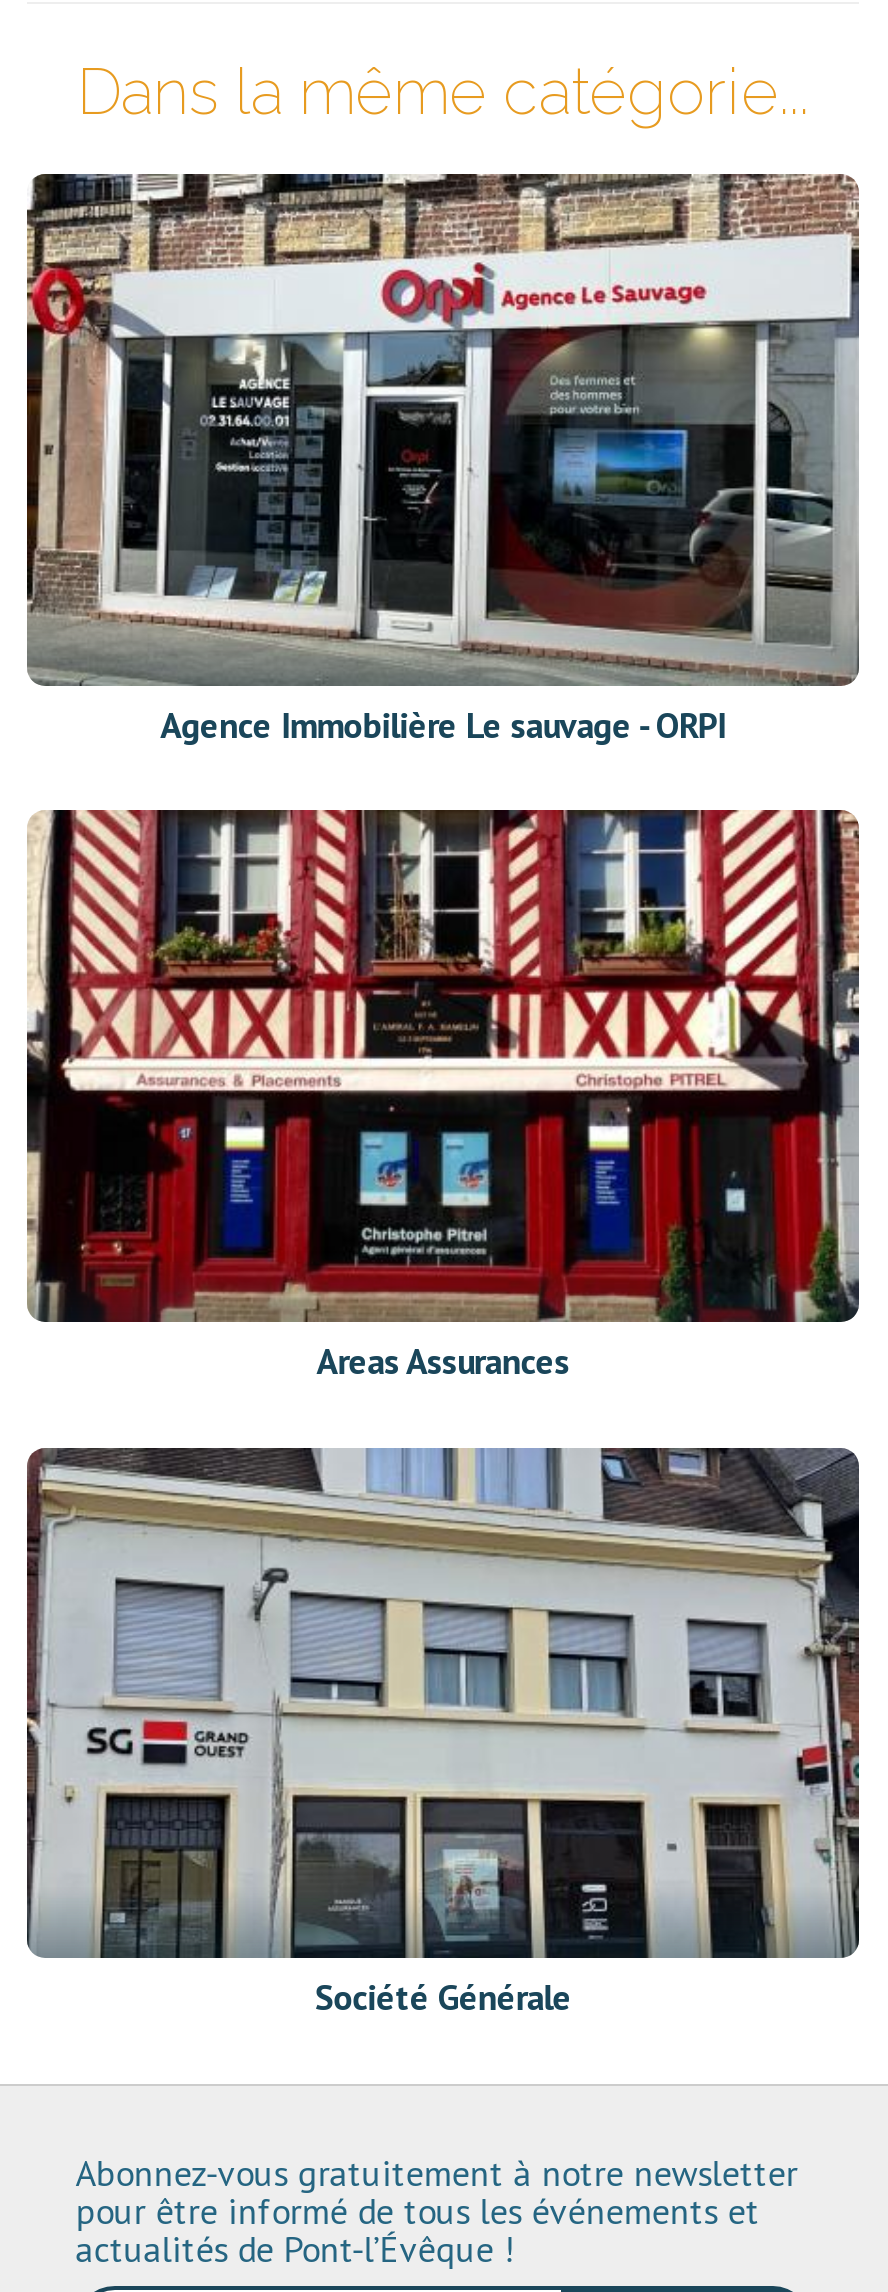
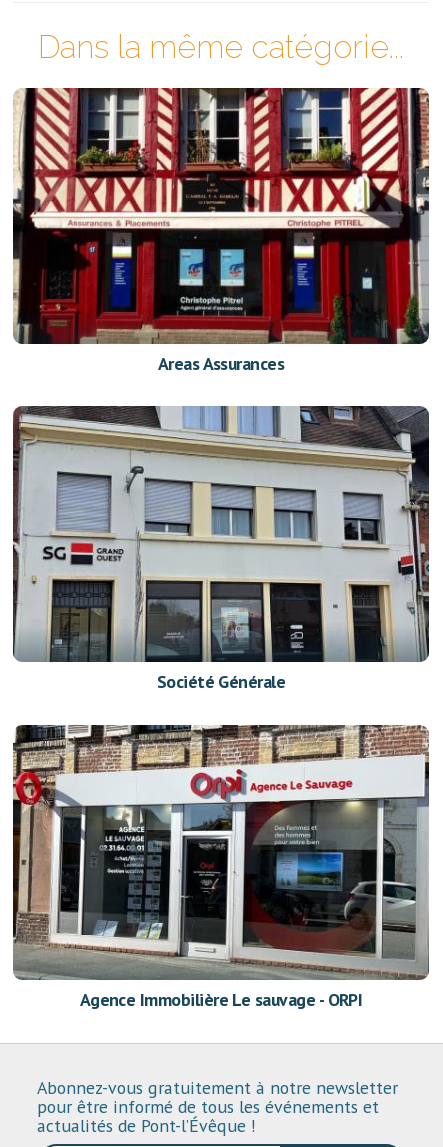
moved [25,172,861,747] -> [13,724,429,1011]: [image] | Agence Immobilière Le sauvage - ORPI
moved [23,806,863,2020] -> [11,86,431,693]: [image] | Areas Assurances | Société Générale

